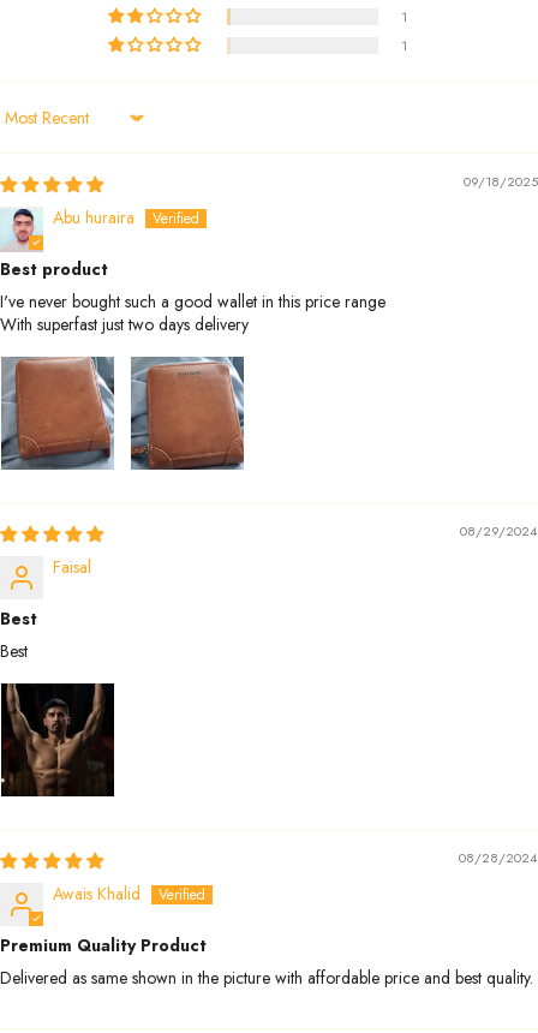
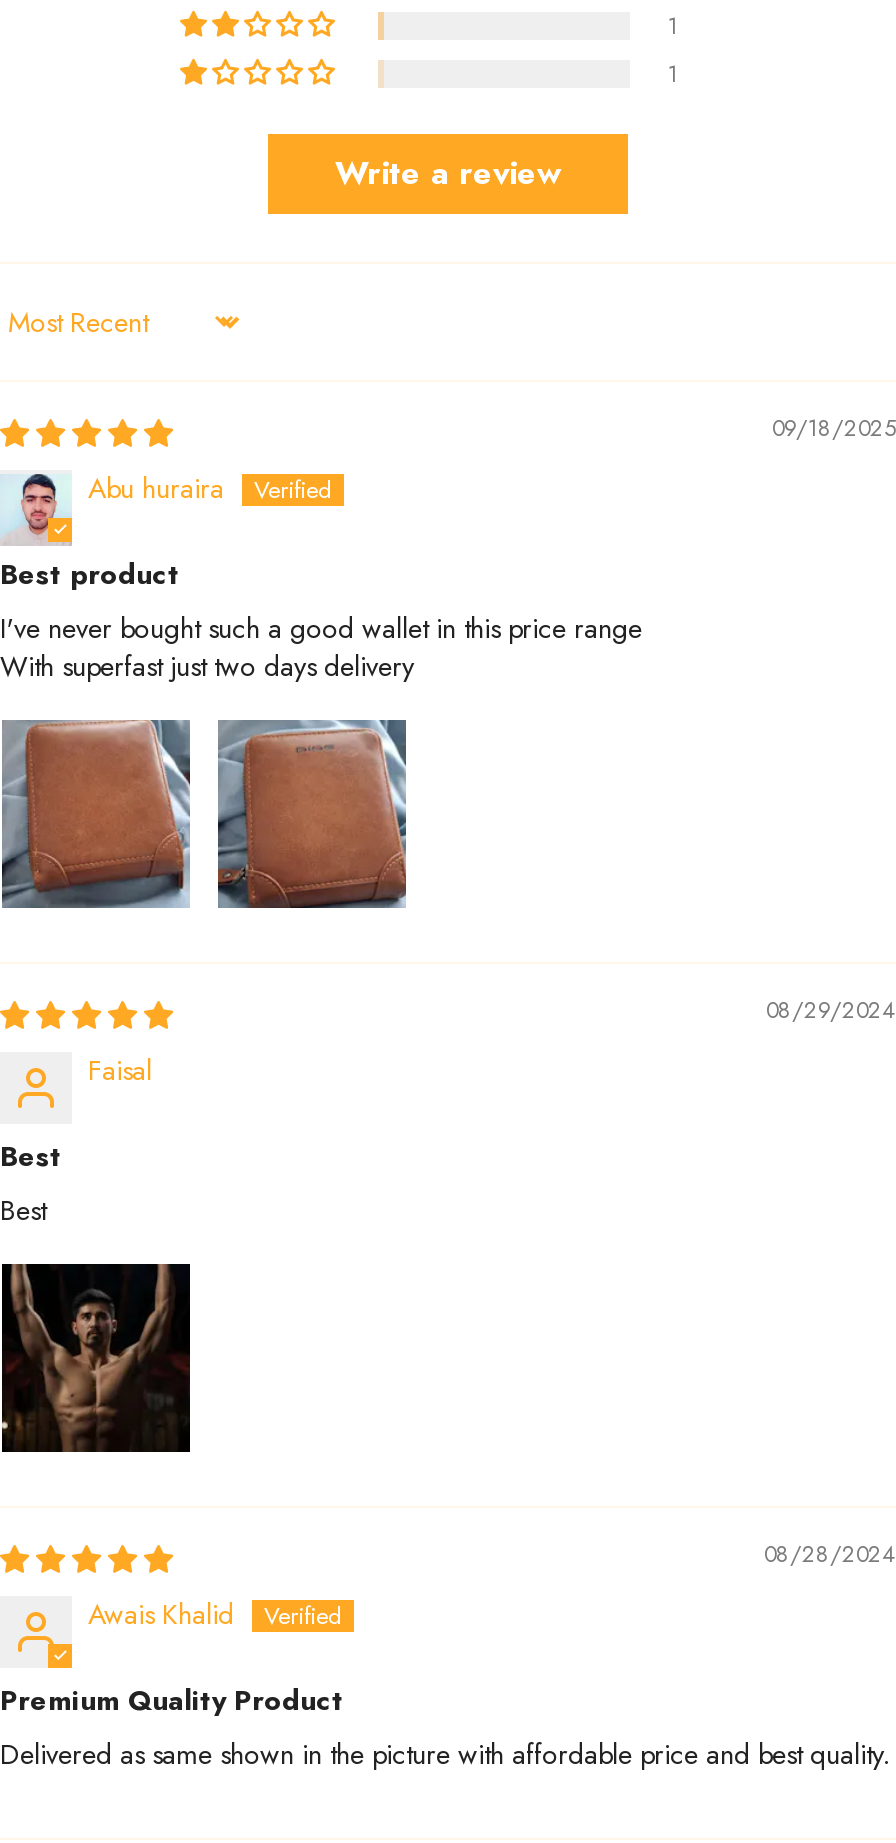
none -> [335,150,561,196] Write a review

